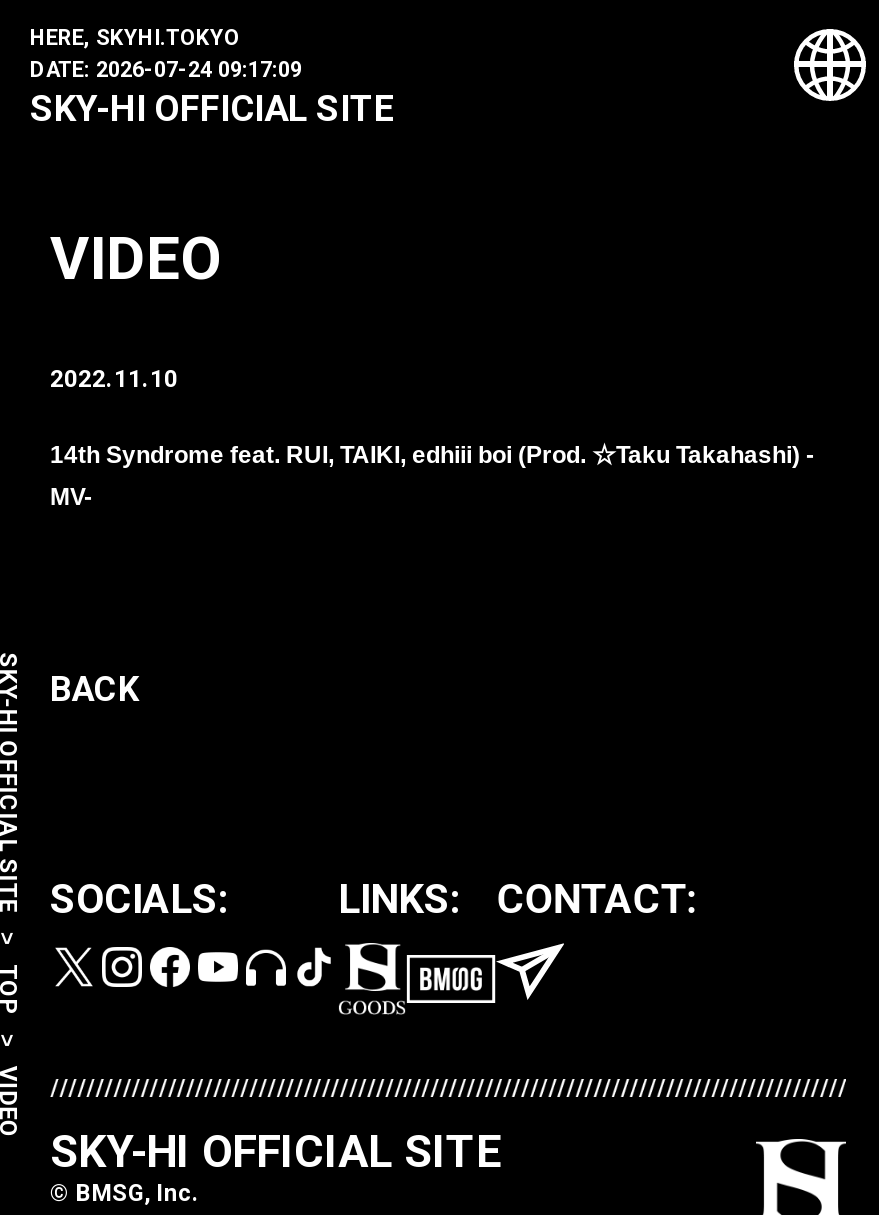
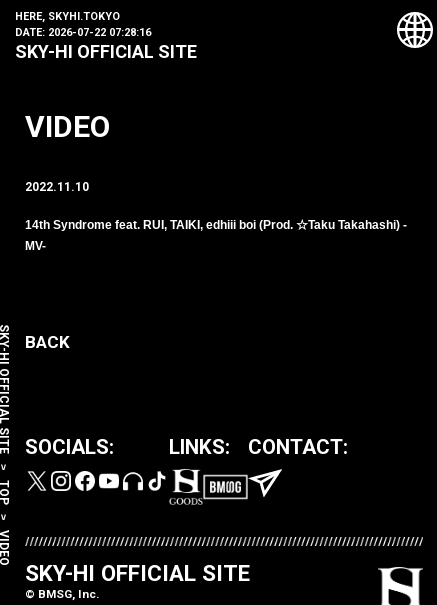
[30,57,302,83] DATE: 2026-07-24 09:17:09 -> [15,26,151,39] DATE: 2026-07-22 07:28:16

